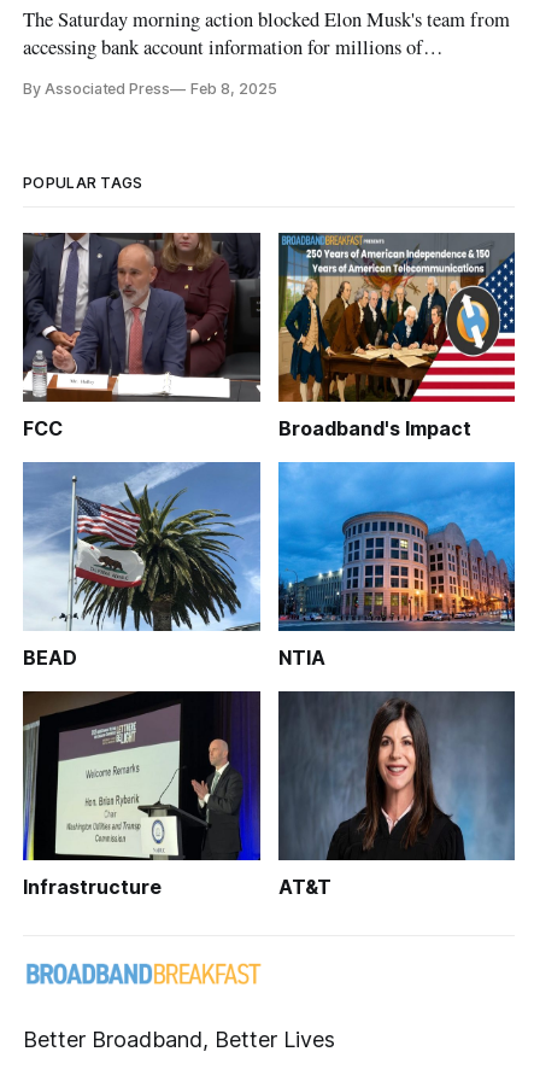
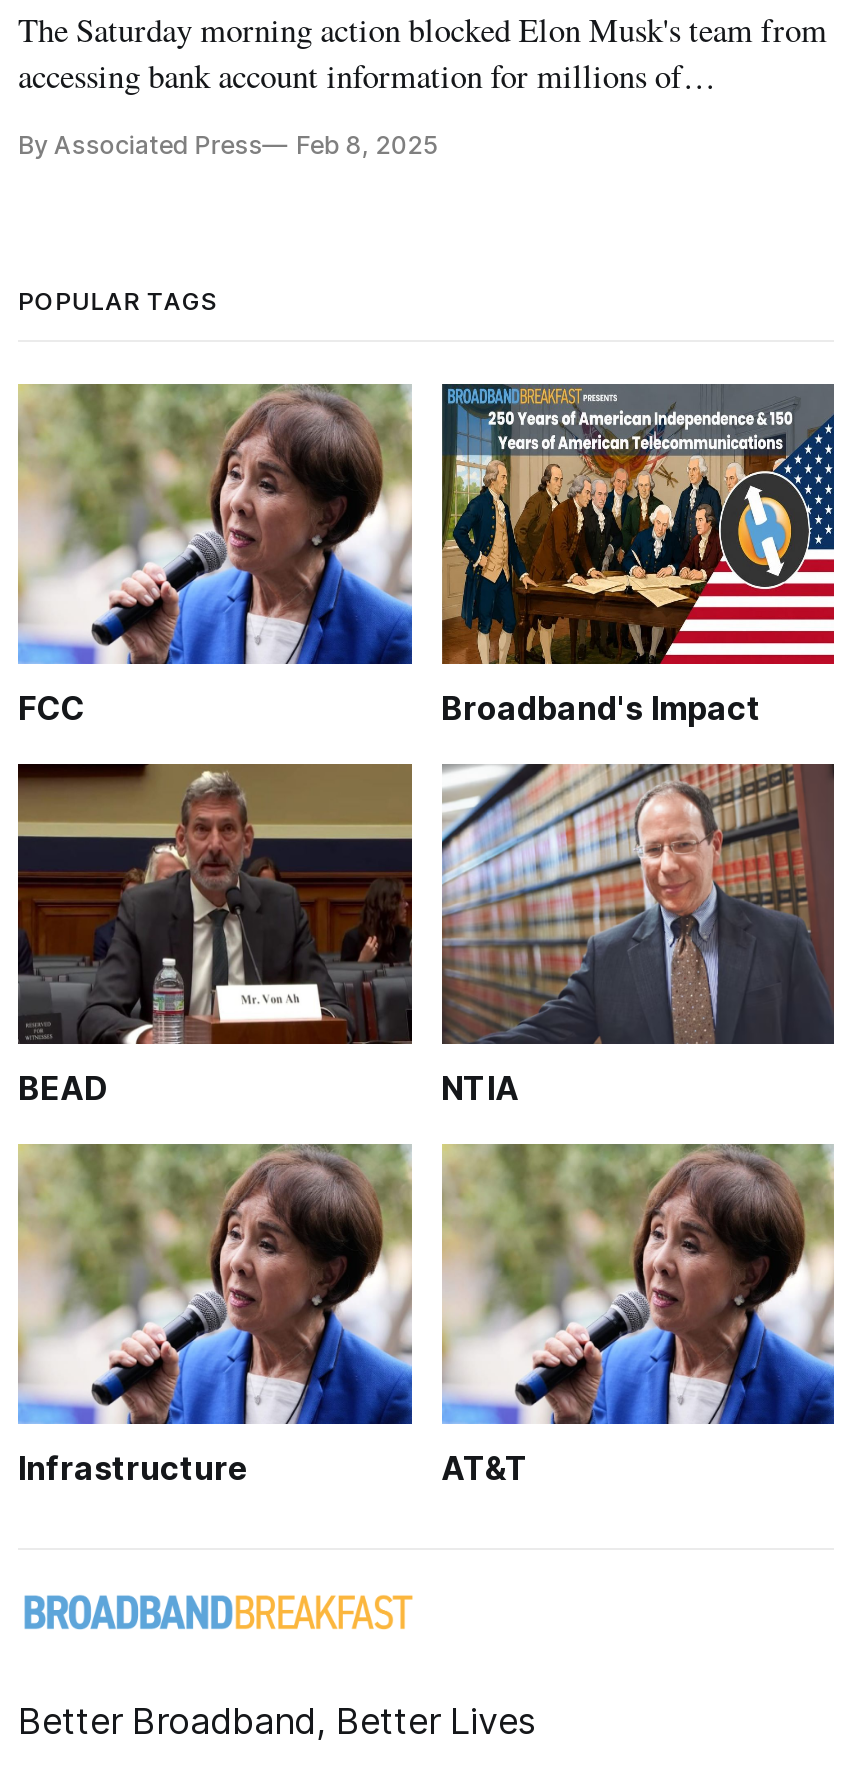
[22,232,262,403] [image] -> [16,382,414,666] [image]
[22,461,262,632] [image] -> [16,762,414,1046] [image]
[277,461,516,631] [image] -> [440,762,836,1044] [image]
[22,690,262,861] [image] -> [18,1142,414,1426] [image]
[277,690,516,861] [image] -> [440,1144,836,1426] [image]

